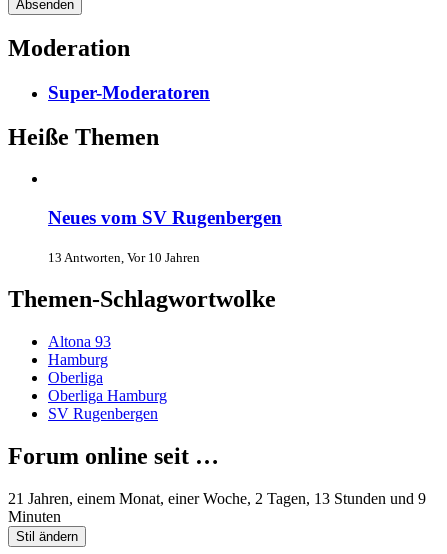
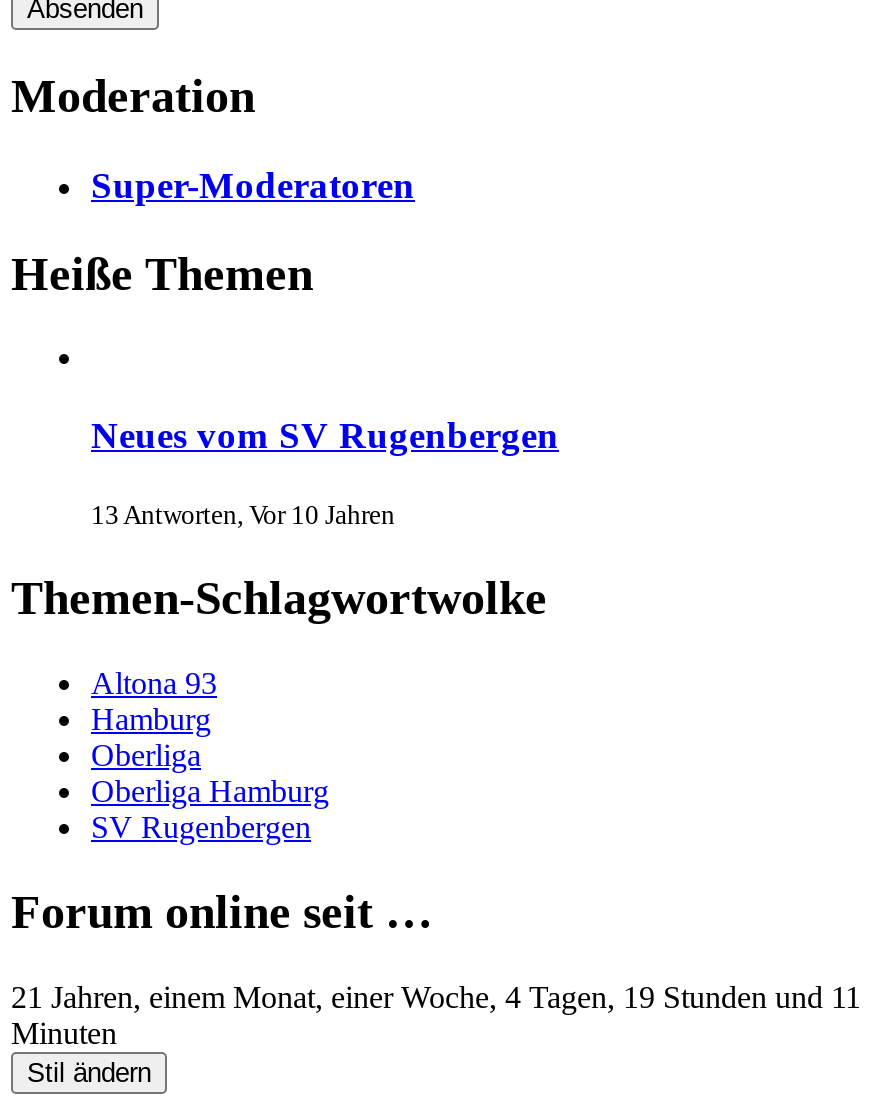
[8,489,426,506] 21 Jahren, einem Monat, einer Woche, 2 Tagen, 13 Stunden und 9 -> [11,979,861,1013] 21 Jahren, einem Monat, einer Woche, 4 Tagen, 19 Stunden und 11

